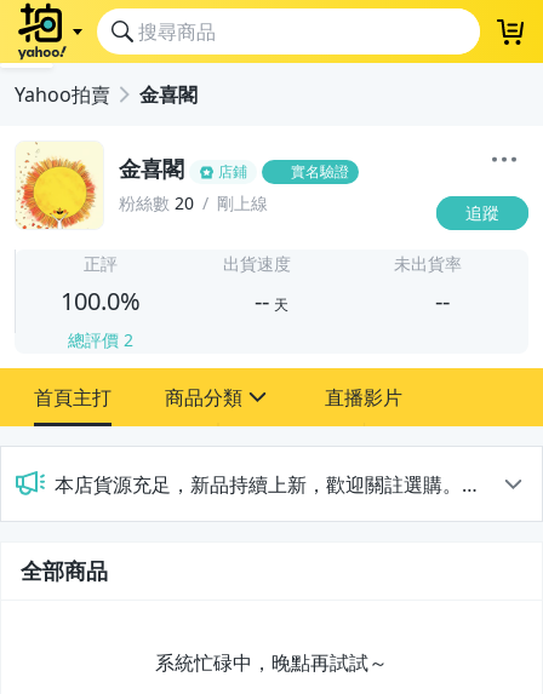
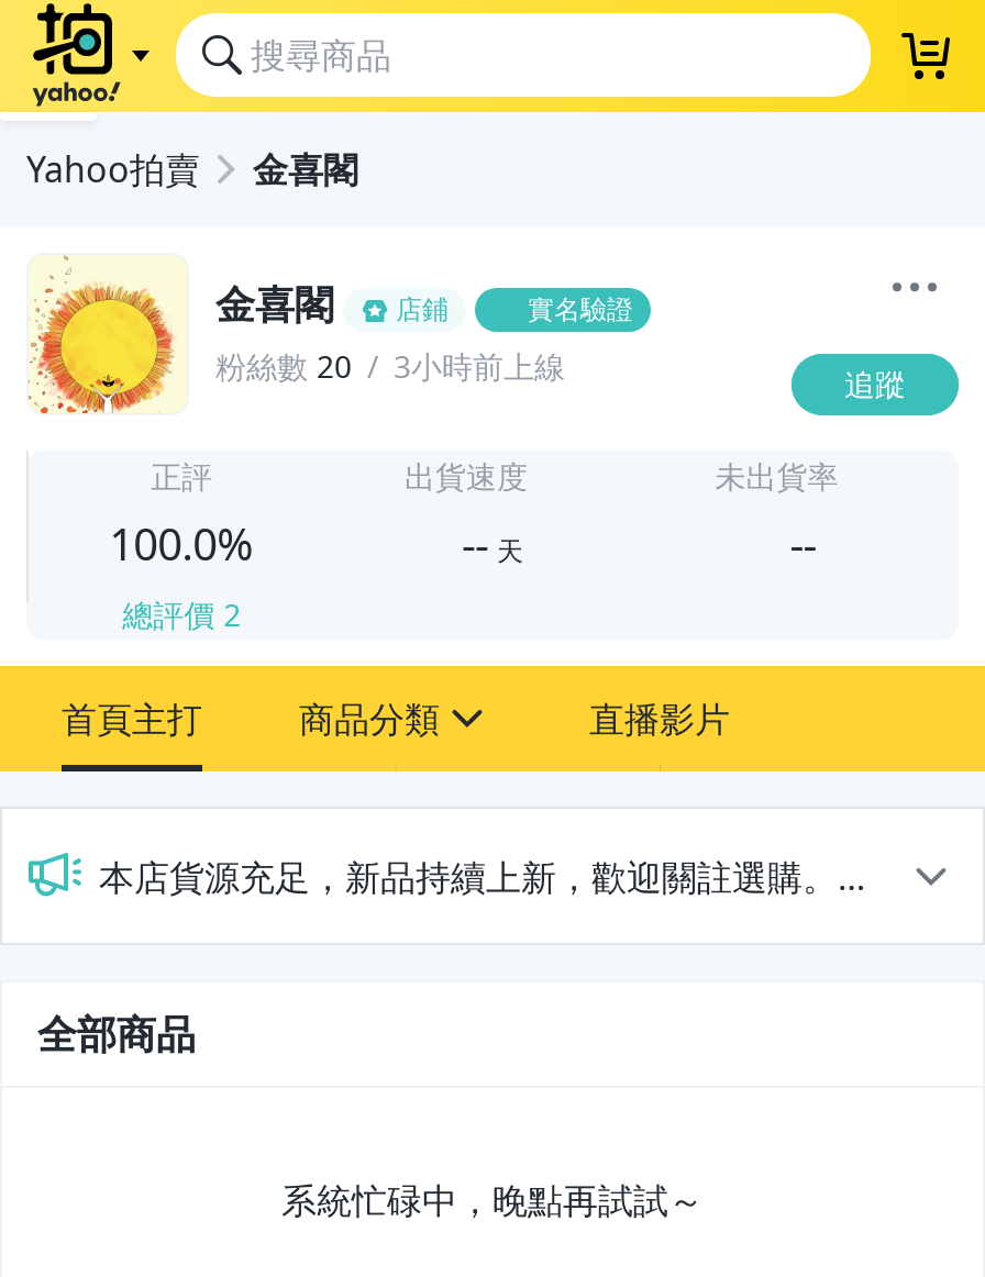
[217,191,268,214] 剛上線 -> [394,345,565,387] 3小時前上線

